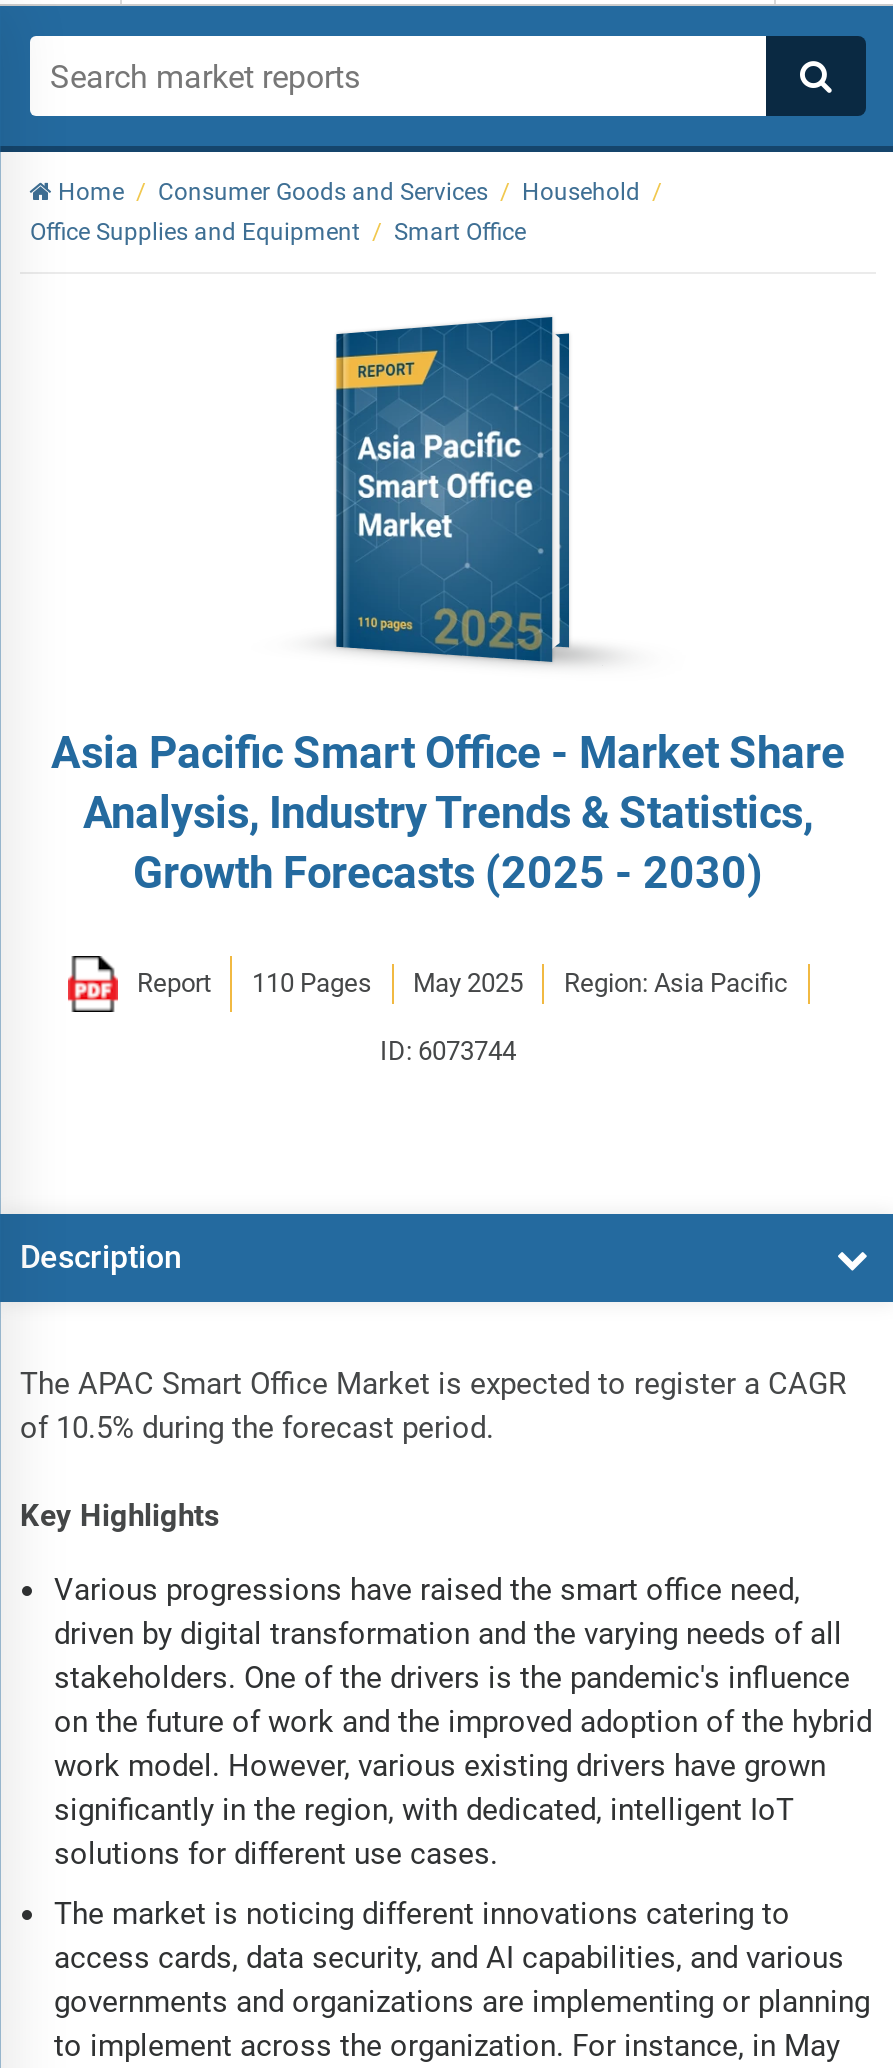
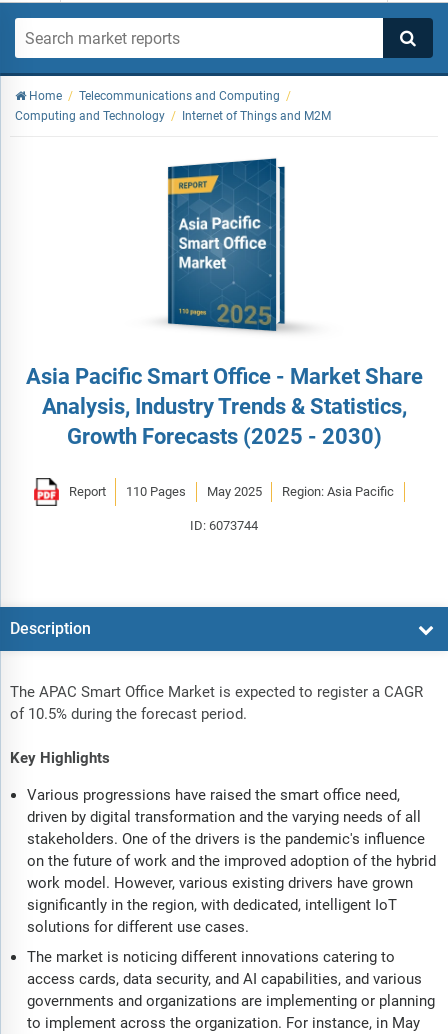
[30,178,662,246] Home / Consumer Goods and Services / Household / | Office Supplies and Equipment / Smart Office -> [15,89,331,123] Home / Telecommunications and Computing / | Computing and Technology / Internet of Things and M2M

